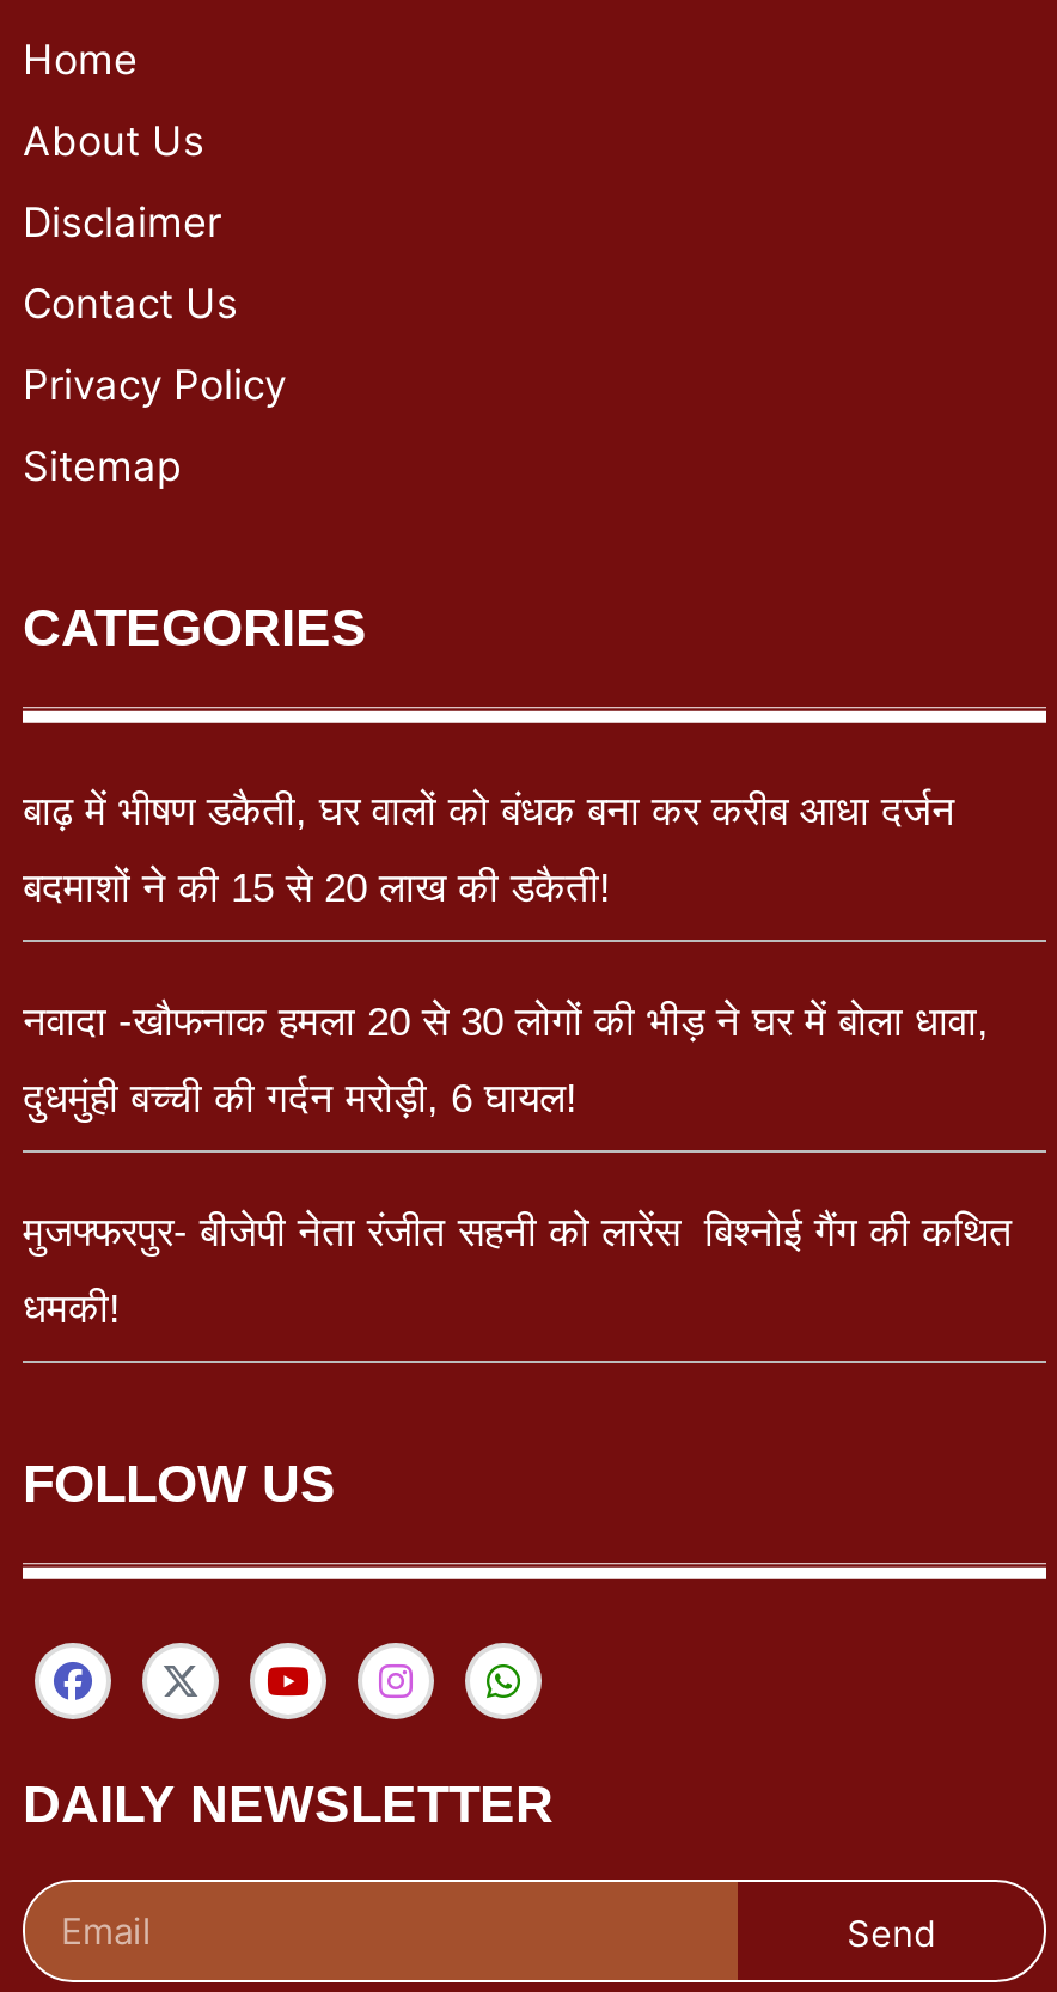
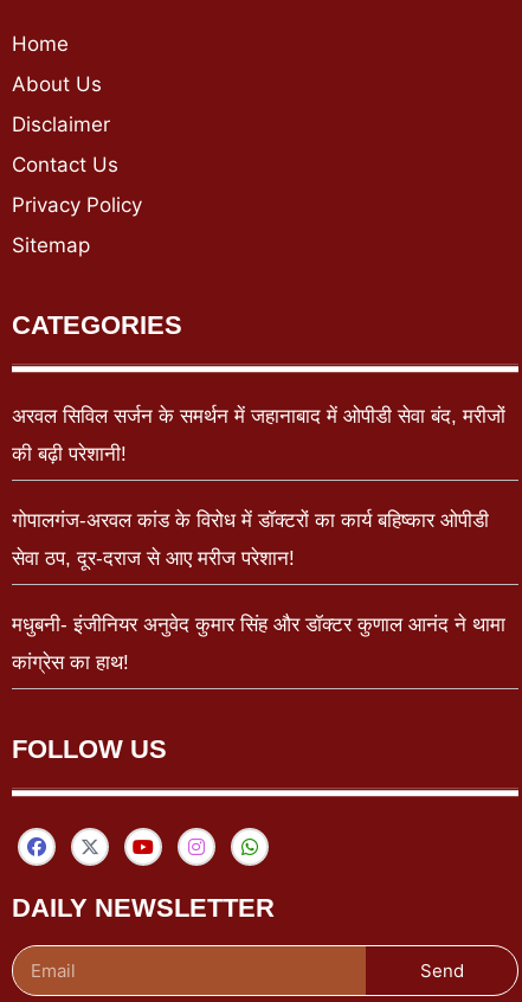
[23,789,955,834] बाढ़ में भीषण डकैती, घर वालों को बंधक बना कर करीब आधा दर्जन -> [12,405,505,427] अरवल सिविल सर्जन के समर्थन में जहानाबाद में ओपीडी सेवा बंद, मरीजों
[23,865,611,911] बदमाशों ने की 15 से 20 लाख की डकैती! -> [12,443,127,465] की बढ़ी परेशानी!
[23,999,989,1045] नवादा -खौफनाक हमला 20 से 30 लोगों की भीड़ ने घर में बोला धावा, -> [12,509,489,532] गोपालगंज-अरवल कांड के विरोध में डॉक्टरों का कार्य बहिष्कार ओपीडी
[23,1076,578,1121] दुधमुंही बच्ची की गर्दन मरोड़ी, 6 घायल! -> [12,547,295,570] सेवा ठप, दूर-दराज से आए मरीज परेशान!
[23,1210,1013,1255] मुजफ्फरपुर- बीजेपी नेता रंजीत सहनी को लारेंस बिश्नोई गैंग की कथित -> [12,613,505,636] मधुबनी- इंजीनियर अनुवेद कुमार सिंह और डॉक्टर कुणाल आनंद ने थामा
[23,1286,121,1332] धमकी! -> [12,651,129,674] कांग्रेस का हाथ!

